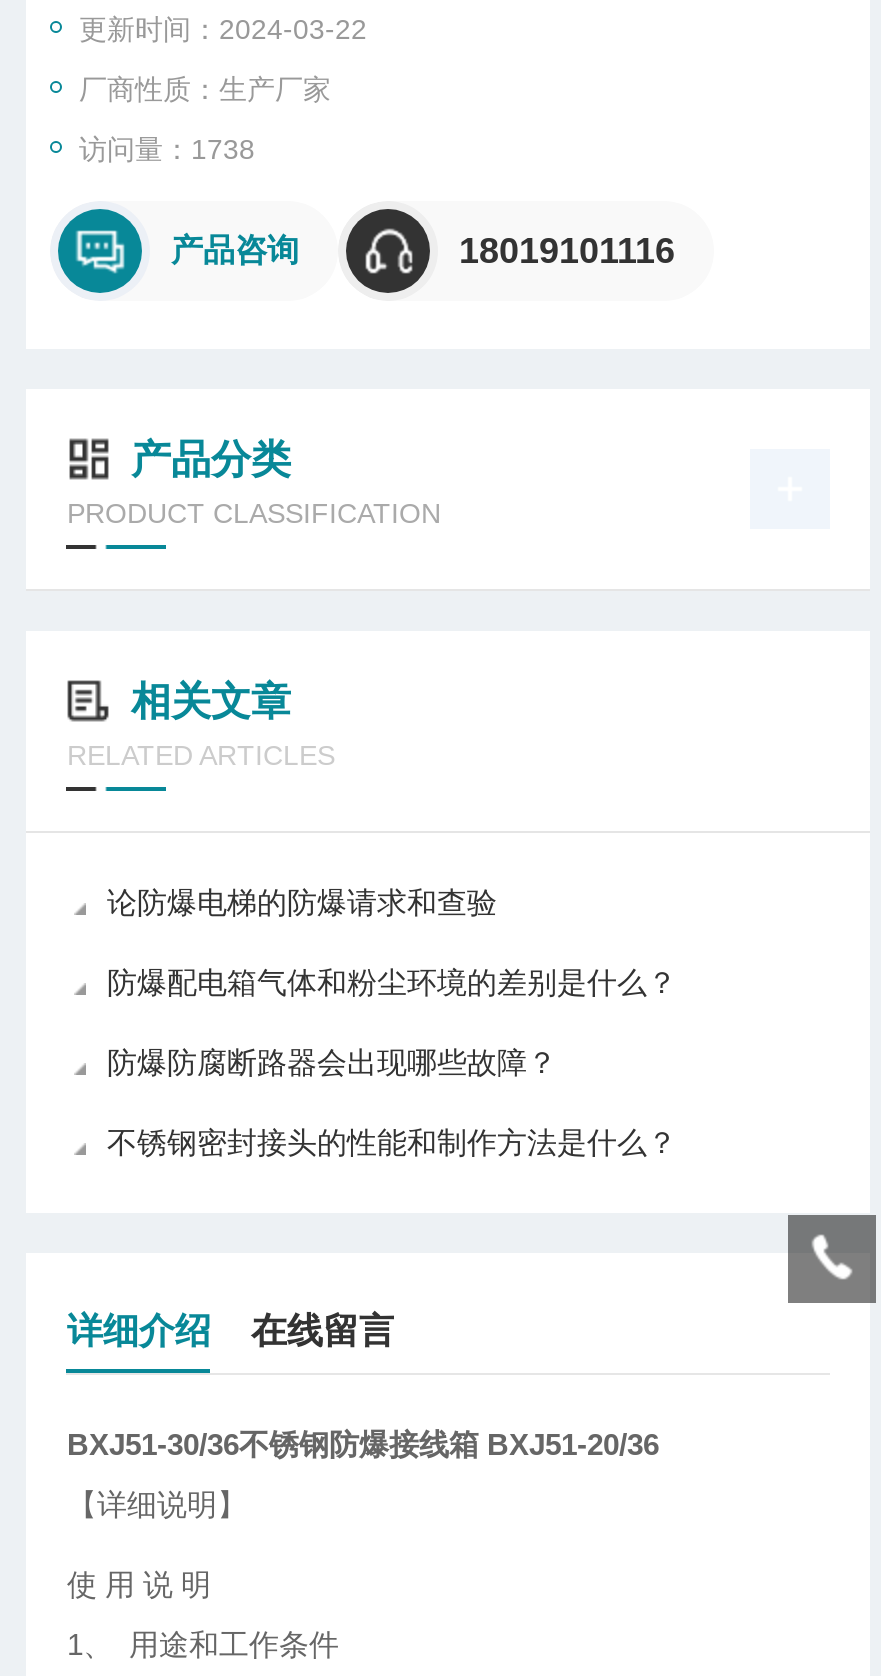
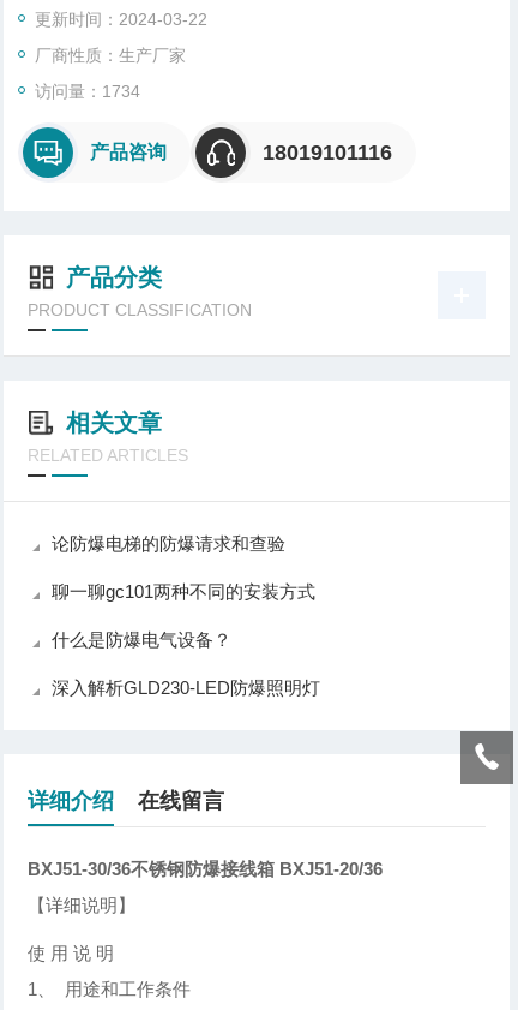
[79,133,255,165] 访问量：1738 -> [35,82,141,101] 访问量：1734
[107,965,677,999] 防爆配电箱气体和粉尘环境的差别是什么？ -> [52,582,316,602] 聊一聊gc101两种不同的安装方式
[107,1045,557,1079] 防爆防腐断路器会出现哪些故障？ -> [52,630,232,650] 什么是防爆电气设备？
[107,1125,677,1159] 不锈钢密封接头的性能和制作方法是什么？ -> [52,678,321,698] 深入解析GLD230-LED防爆照明灯

